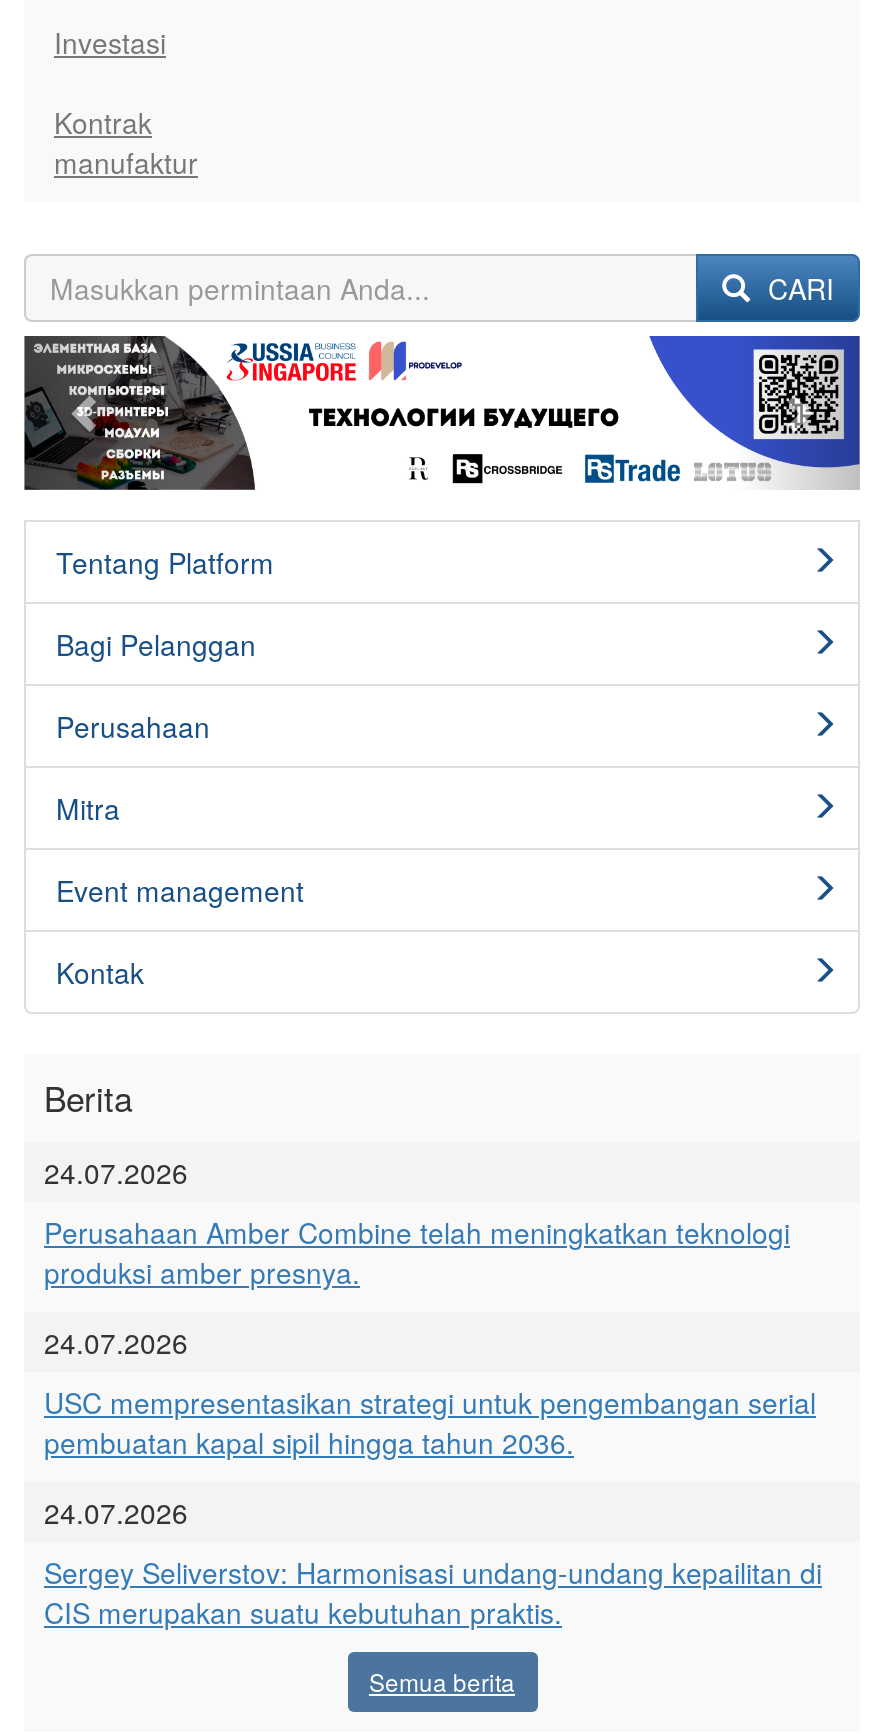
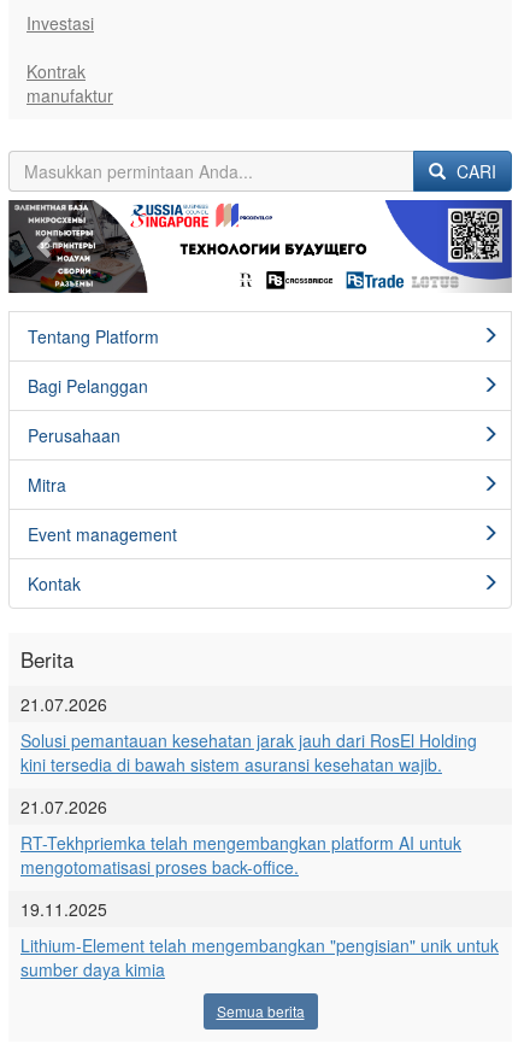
[44,1152,188,1192] 24.07.2026 -> [20,692,107,716] 21.07.2026
[44,1212,790,1292] Perusahaan Amber Combine telah meningkatkan teknologi | produksi amber presnya. -> [20,728,477,776] Solusi pemantauan kesehatan jarak jauh dari RosEl Holding | kini tersedia di bawah sistem asuransi kesehatan wajib.
[44,1322,188,1362] 24.07.2026 -> [20,795,107,819] 21.07.2026
[44,1382,816,1462] USC mempresentasikan strategi untuk pengembangan serial | pembuatan kapal sipil hingga tahun 2036. -> [20,831,461,879] RT-Tekhpriemka telah mengembangkan platform AI untuk | mengotomatisasi proses back-office.
[44,1492,188,1532] 24.07.2026 -> [20,897,107,921] 19.11.2025
[44,1552,822,1632] Sergey Seliverstov: Harmonisasi undang-undang kepailitan di | CIS merupakan suatu kebutuhan praktis. -> [20,933,499,981] Lithium-Element telah mengembangkan "pengisian" unik untuk | sumber daya kimia

